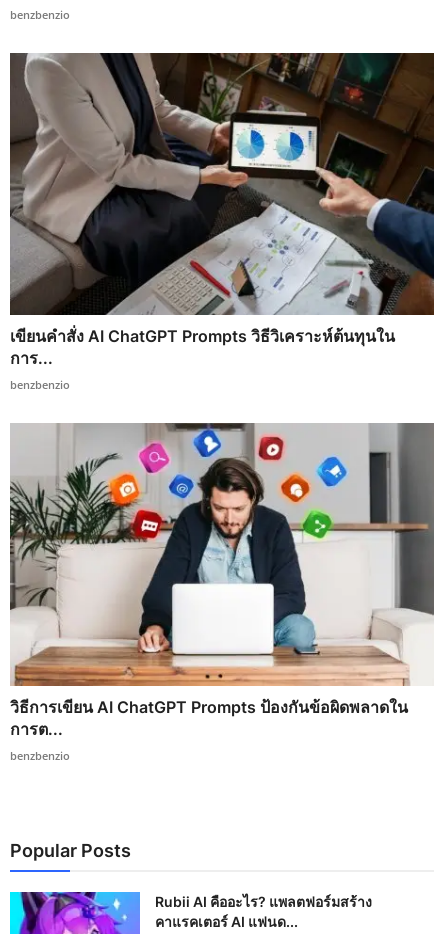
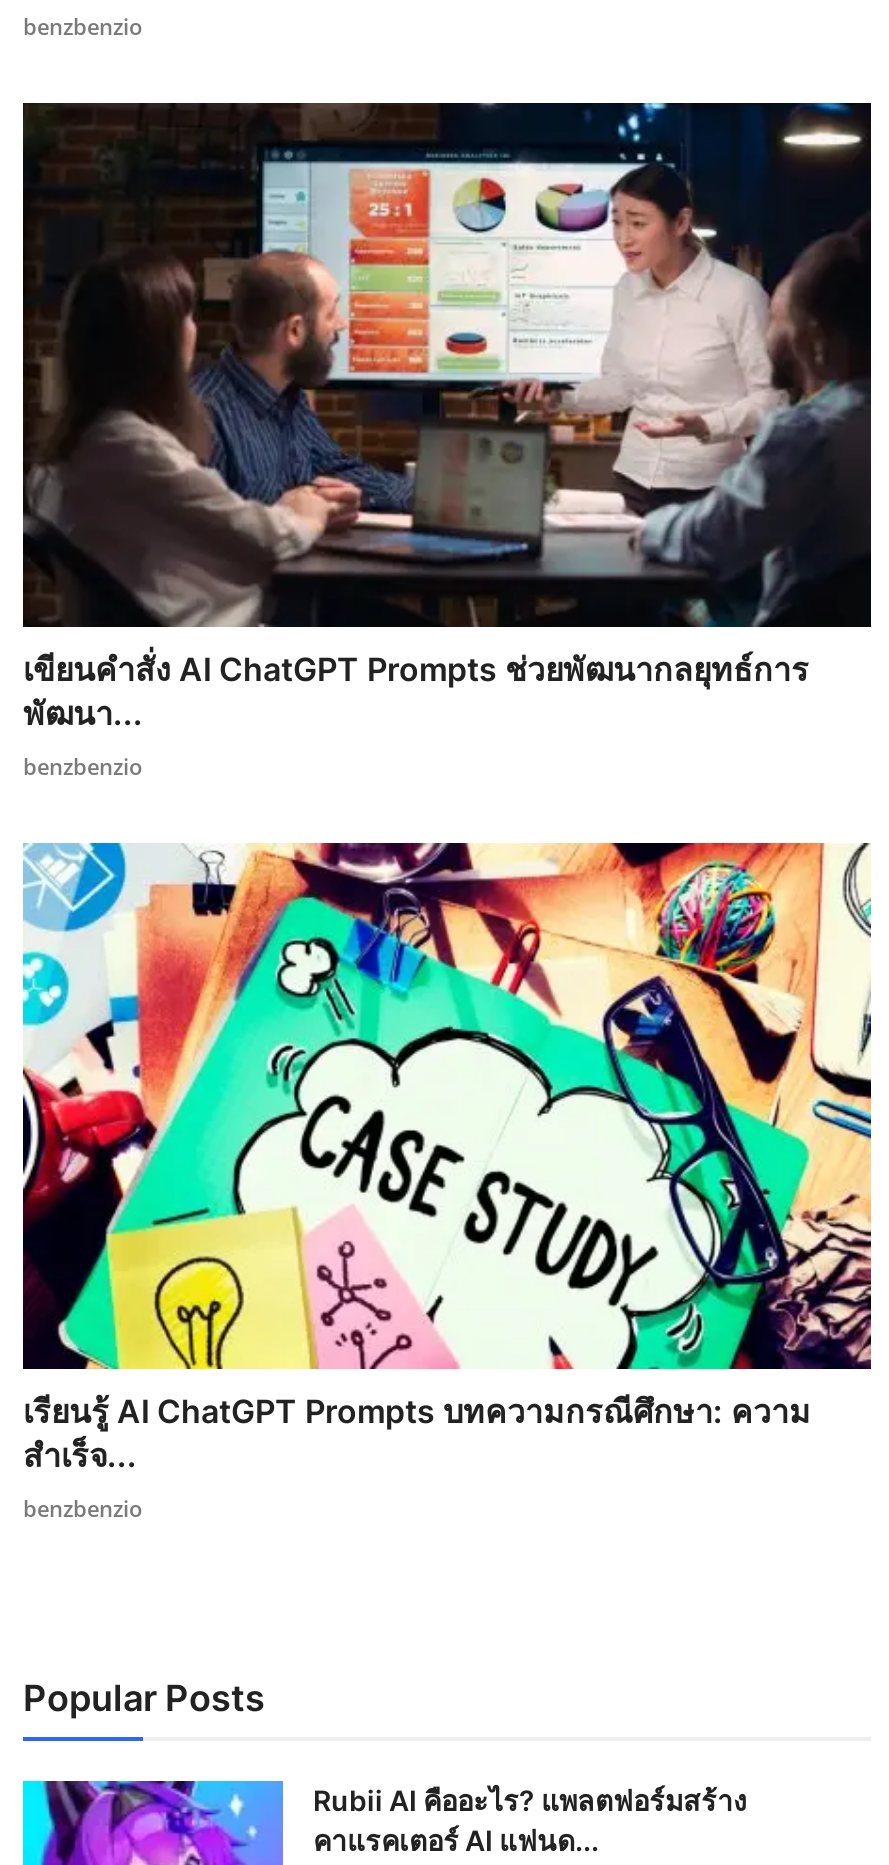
[10,52,435,368] [image] | เขียนคำสั่ง AI ChatGPT Prompts วิธีวิเคราะห์ต้นทุนใน | การ... -> [23,101,873,733] [image] | เขียนคำสั่ง AI ChatGPT Prompts ช่วยพัฒนากลยุทธ์การ | พัฒนา...
[9,422,435,739] [image] | วิธีการเขียน AI ChatGPT Prompts ป้องกันข้อผิดพลาดใน | การต... -> [21,841,873,1474] [image] | เรียนรู้ AI ChatGPT Prompts บทความกรณีศึกษา: ความ | สำเร็จ...

